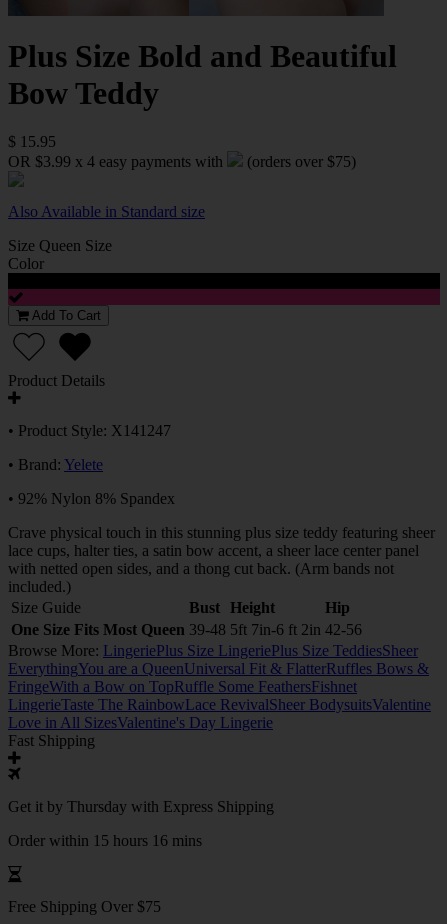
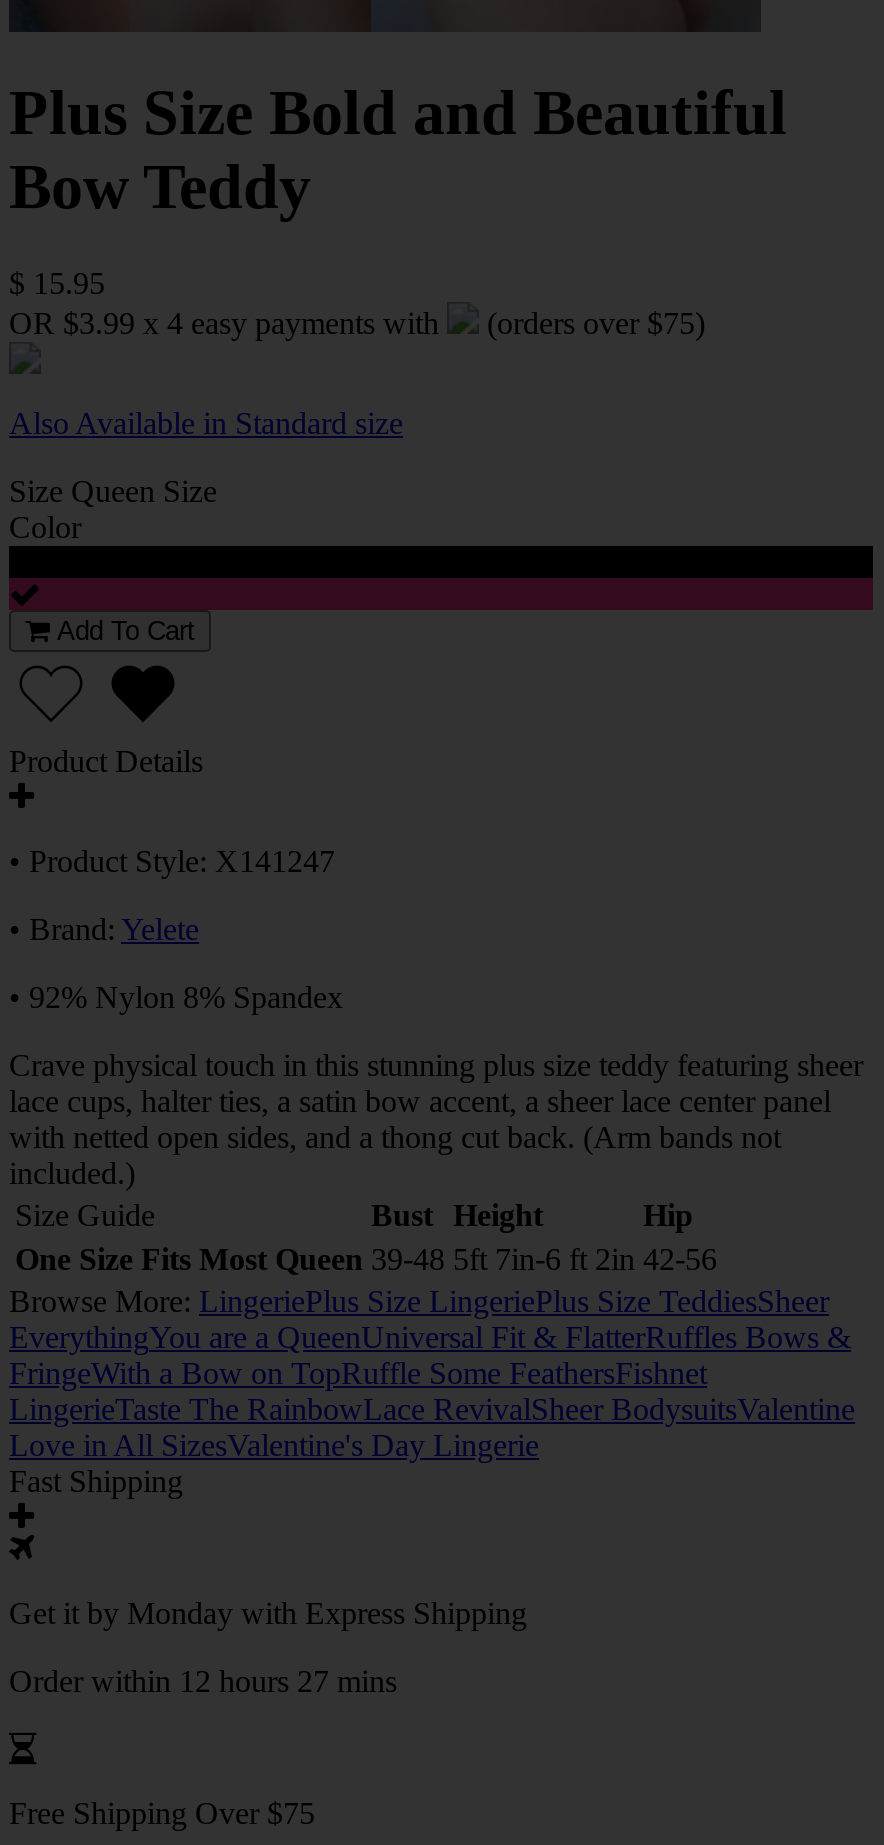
[8,798,274,815] Get it by Thursday with Express Shipping -> [9,1596,527,1630] Get it by Monday with Express Shipping
[8,832,202,849] Order within 15 hours 16 mins -> [9,1664,397,1698] Order within 12 hours 27 mins

